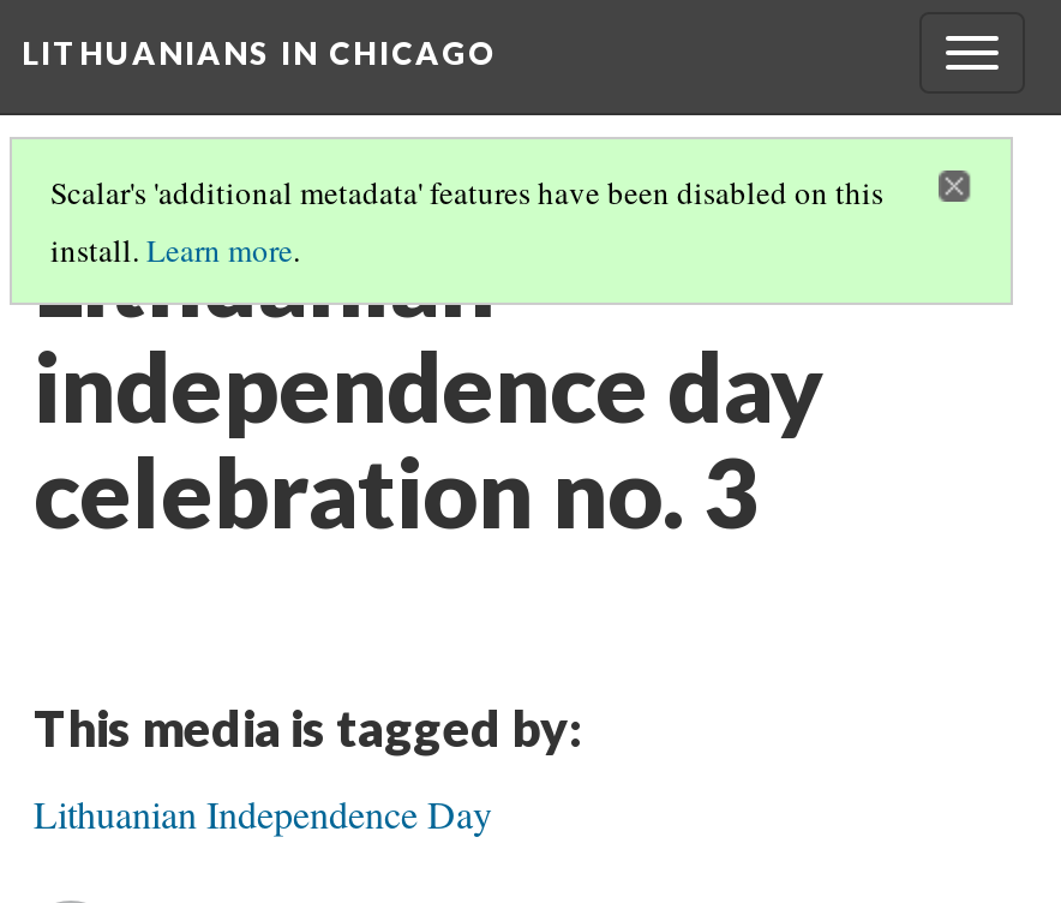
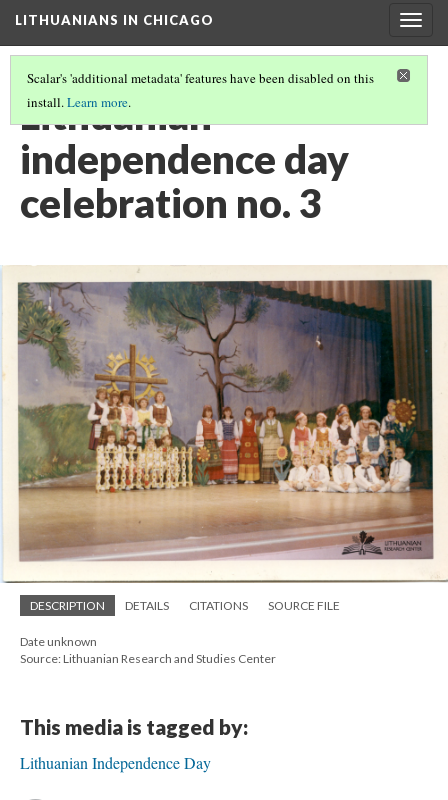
none -> [3,265,445,666] [image] | DESCRIPTION | DETAILS | CITATIONS | SOURCE FILE | Date unknown | Source: Lithuanian Research and Studies Center

